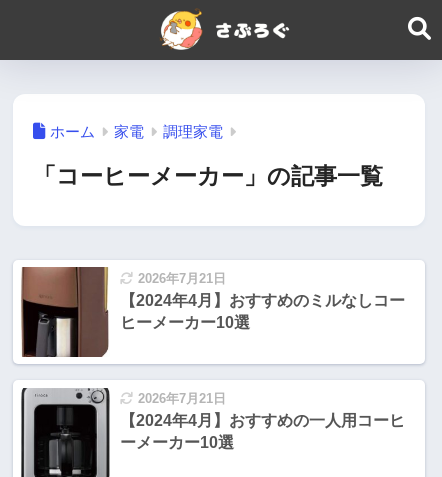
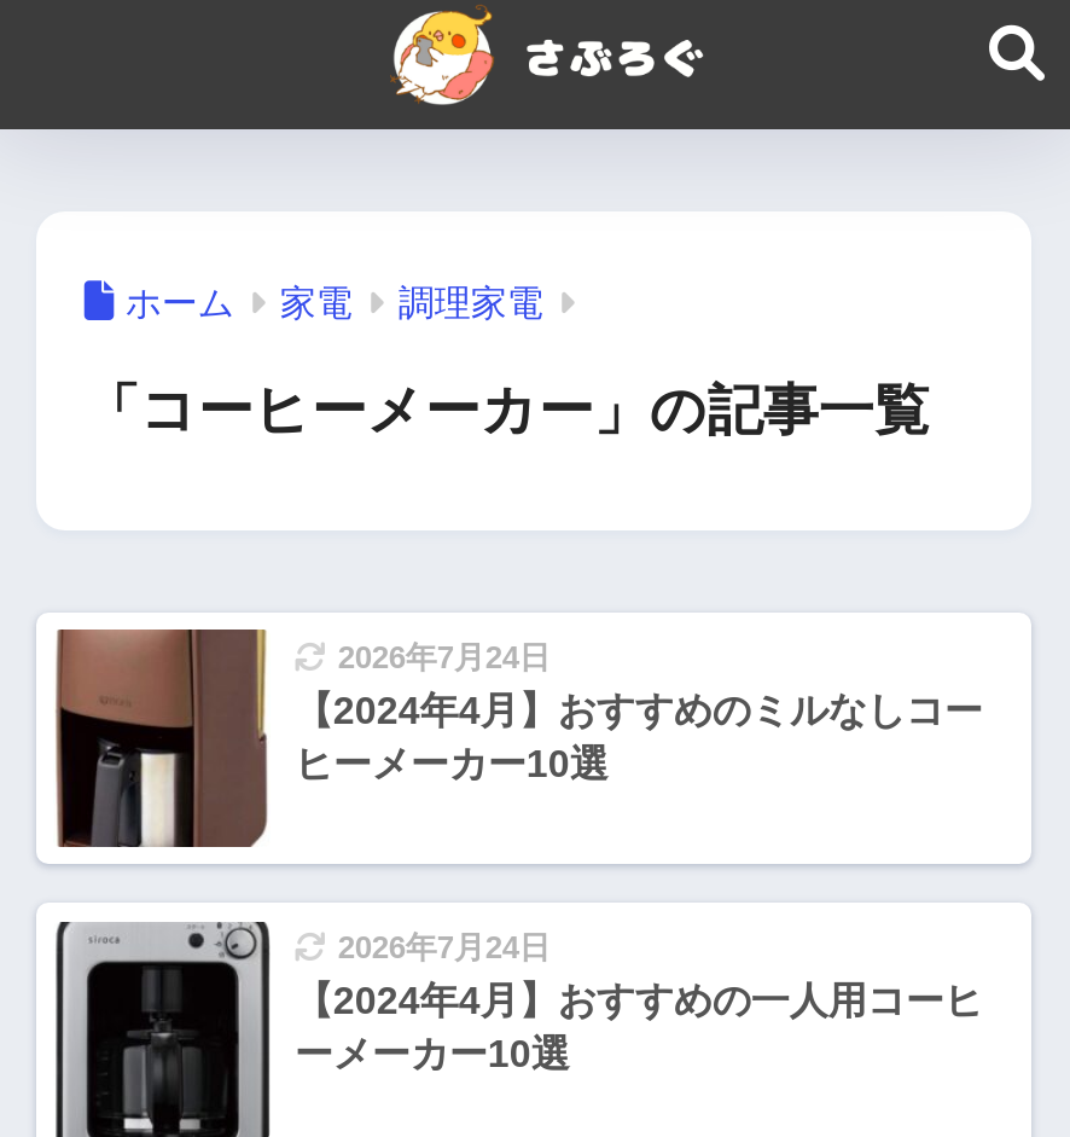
[138,271,226,286] 2026年7月21日 -> [338,640,550,676] 2026年7月24日
[138,391,226,406] 2026年7月21日 -> [338,930,550,967] 2026年7月24日

